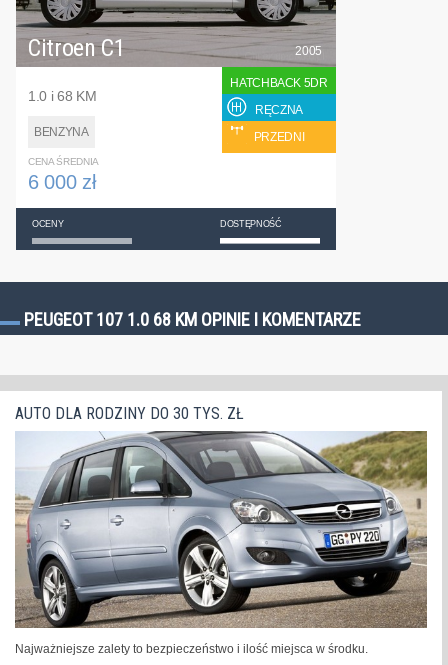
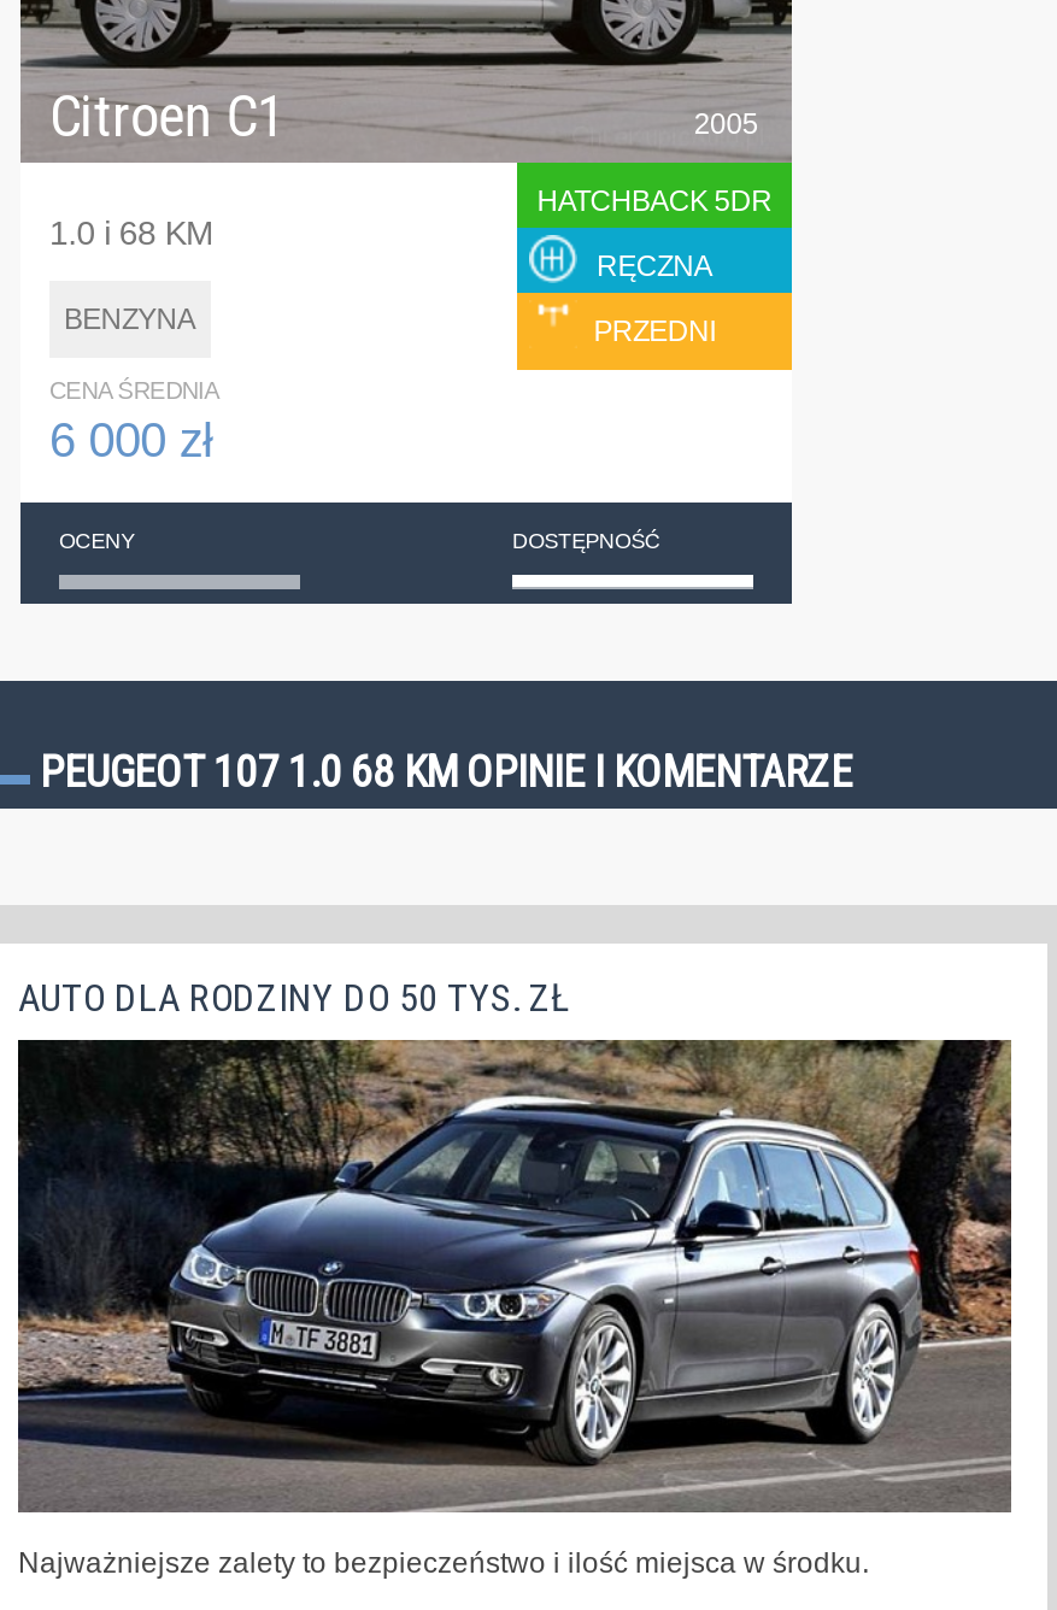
[15,404,244,423] AUTO DLA RODZINY DO 30 TYS. ZŁ -> [18,974,570,1020] AUTO DLA RODZINY DO 50 TYS. ZŁ
[15,431,427,628] [image] -> [16,1036,1014,1514] [image]

